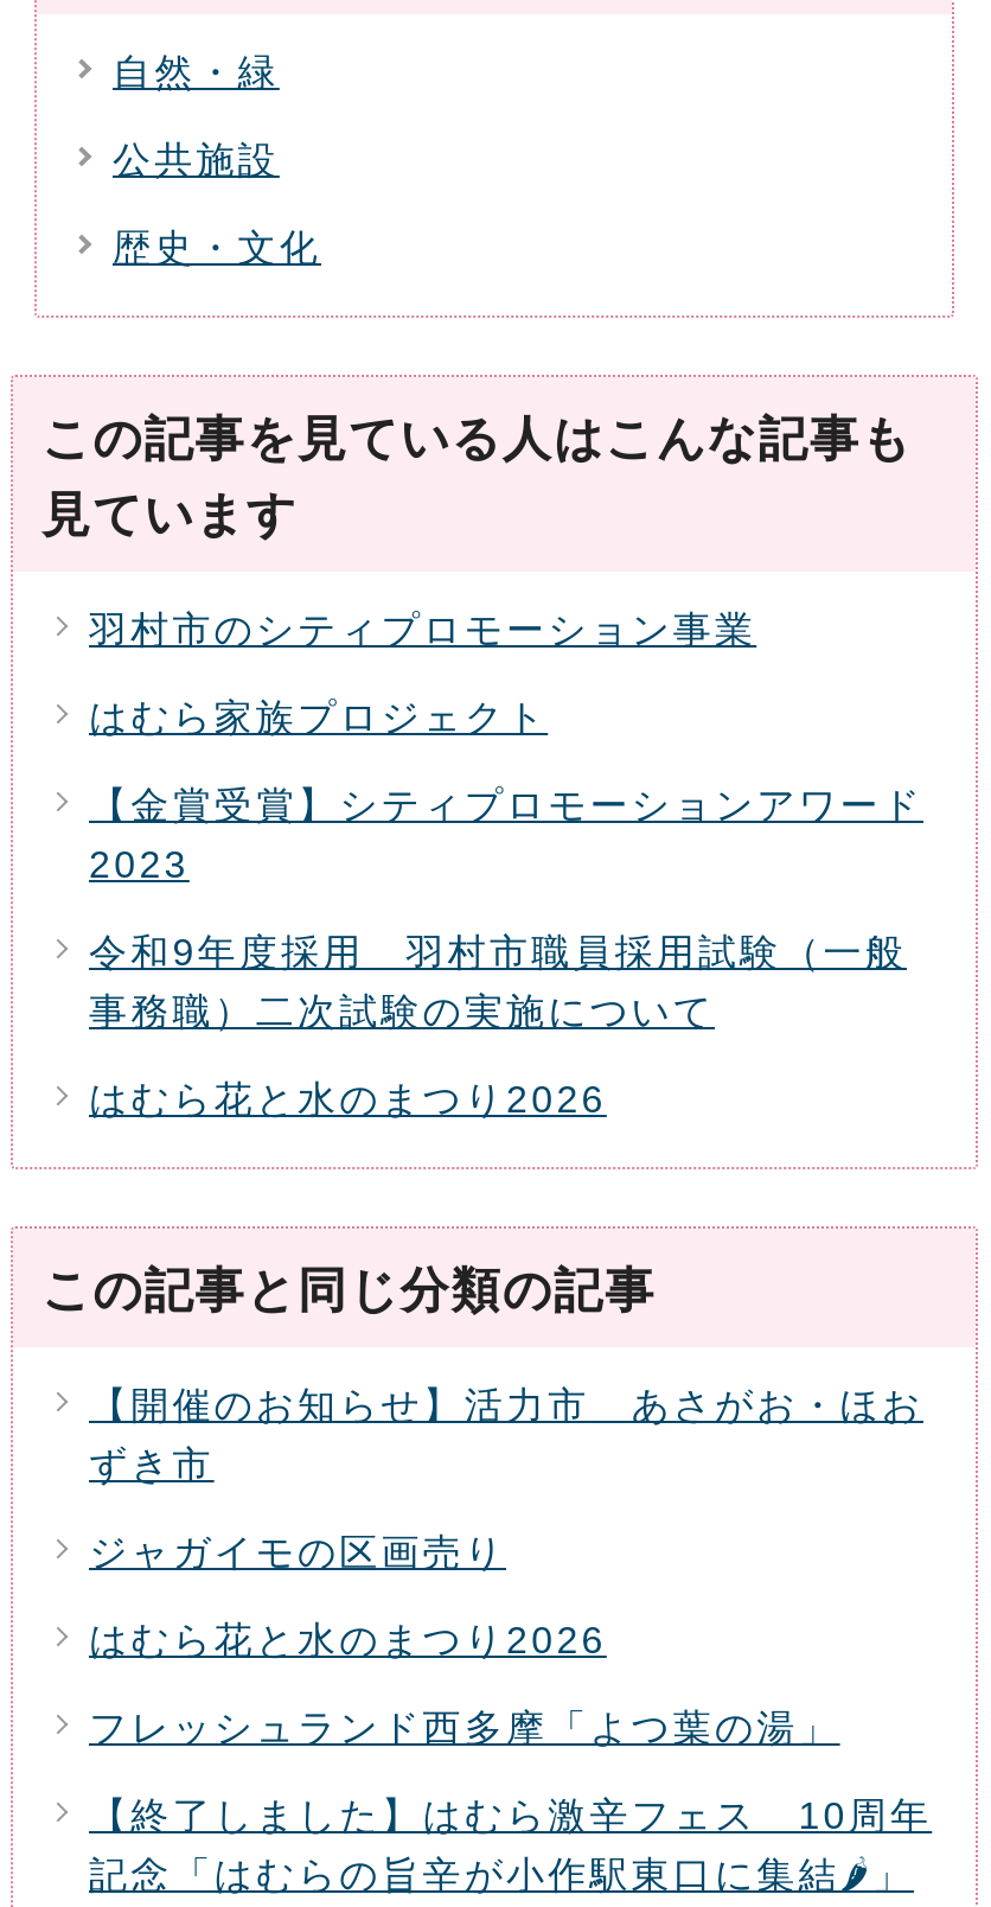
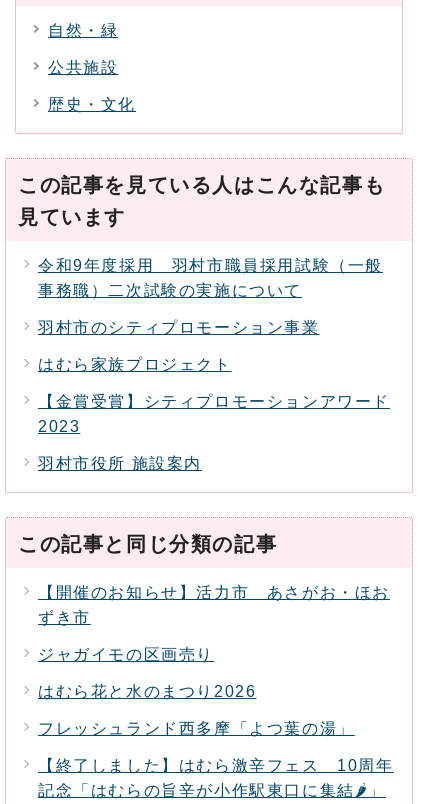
moved [89,610,923,885] -> [38,319,390,435]: 羽村市のシティプロモーション事業 | 【金賞受賞】シティプロモーションアワード | 2023
moved [89,932,907,1032] -> [38,257,383,299]: 令和9年度採用 羽村市職員採用試験（一般 | 事務職）二次試験の実施について
[89,1079,607,1120] はむら花と水のまつり2026 -> [38,455,202,472] 羽村市役所 施設案内

